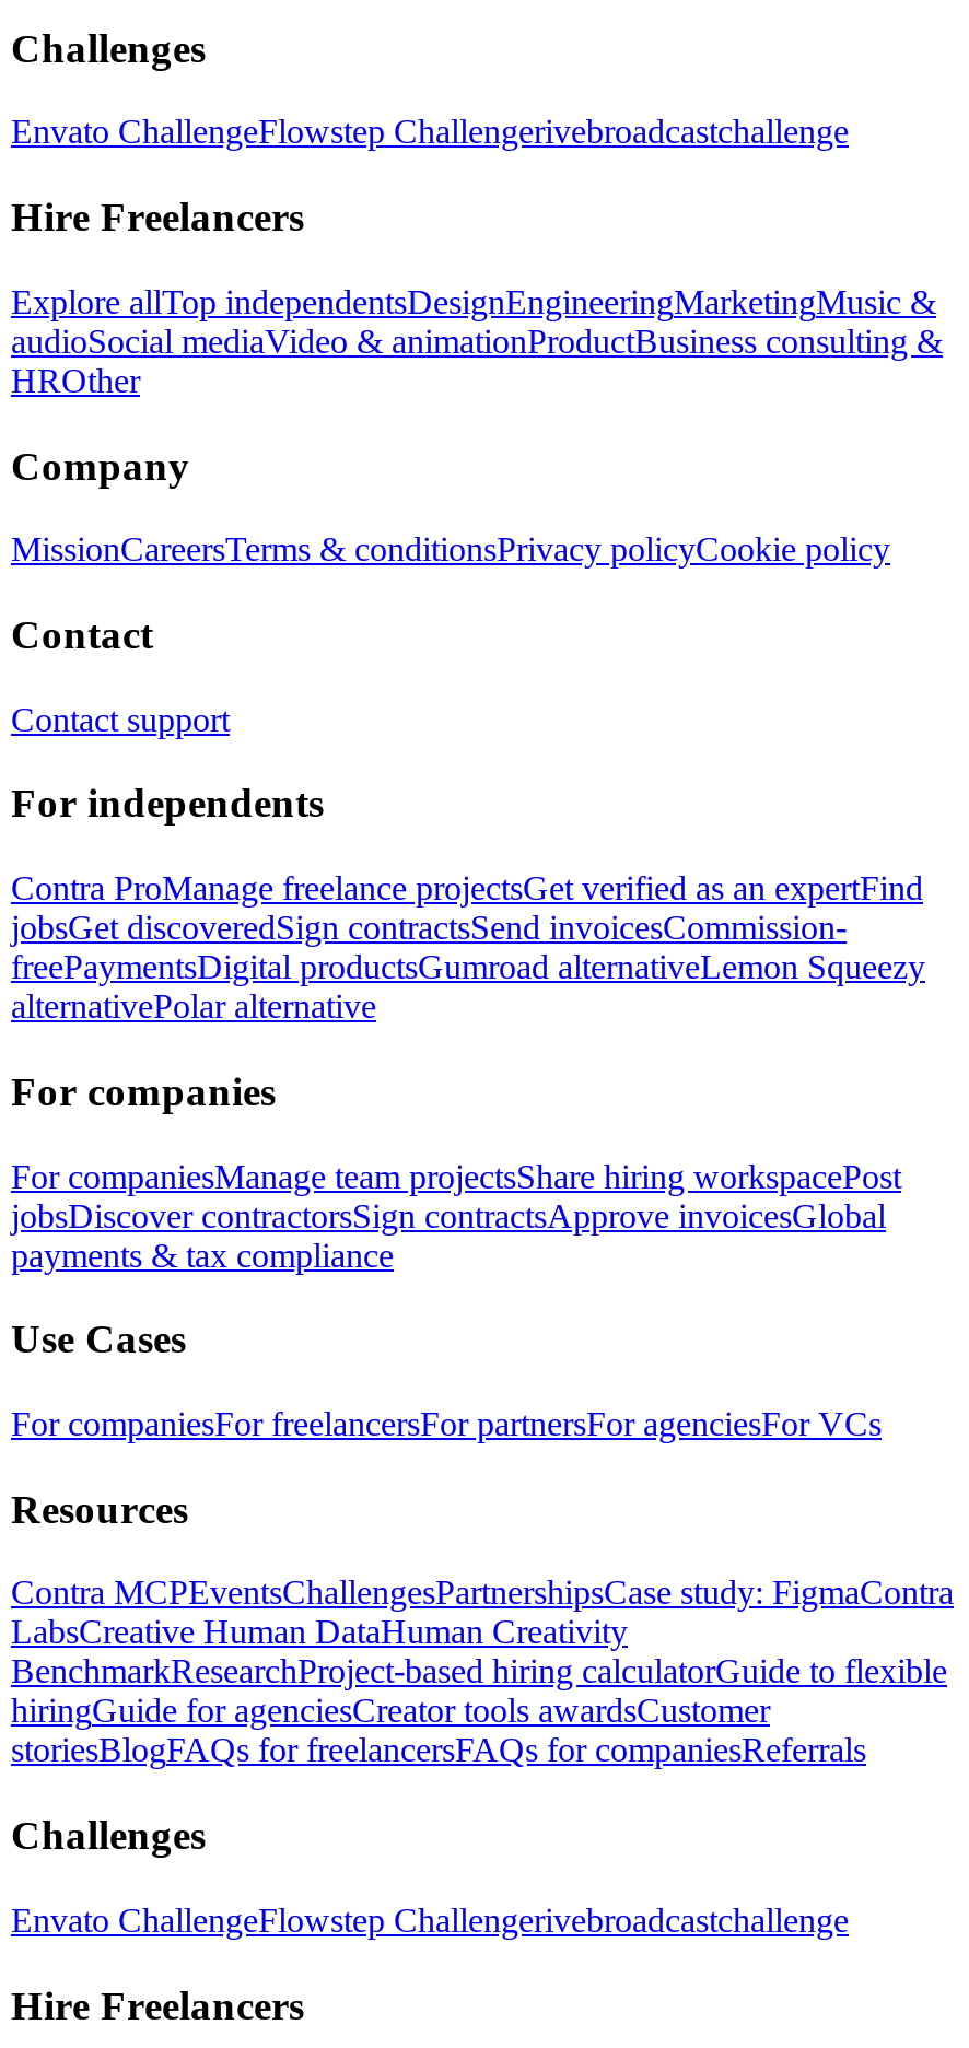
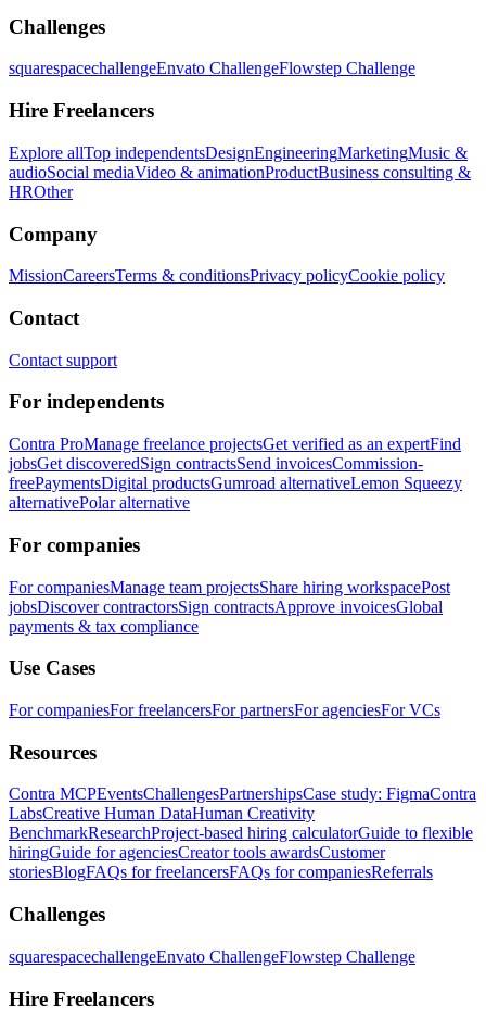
[11,113,849,151] Envato ChallengeFlowstep Challengerivebroadcastchallenge -> [9,59,415,78] squarespacechallengeEnvato ChallengeFlowstep Challenge
[11,1901,849,1938] Envato ChallengeFlowstep Challengerivebroadcastchallenge -> [9,947,415,966] squarespacechallengeEnvato ChallengeFlowstep Challenge

